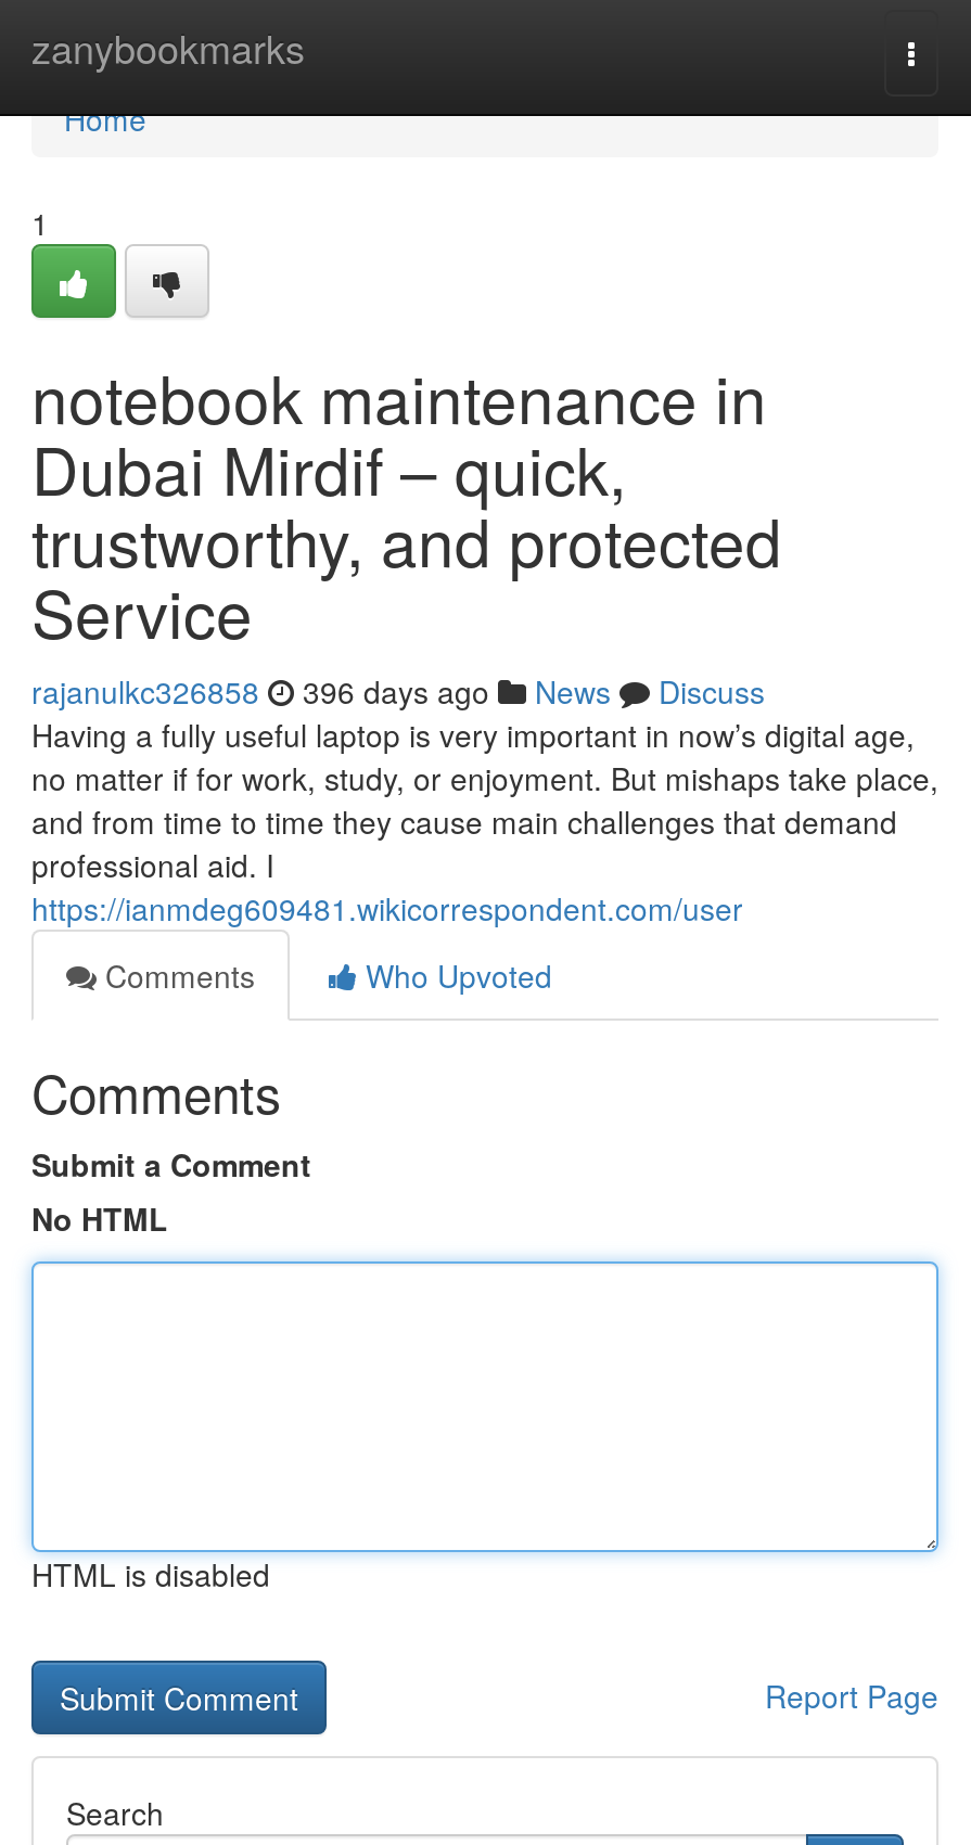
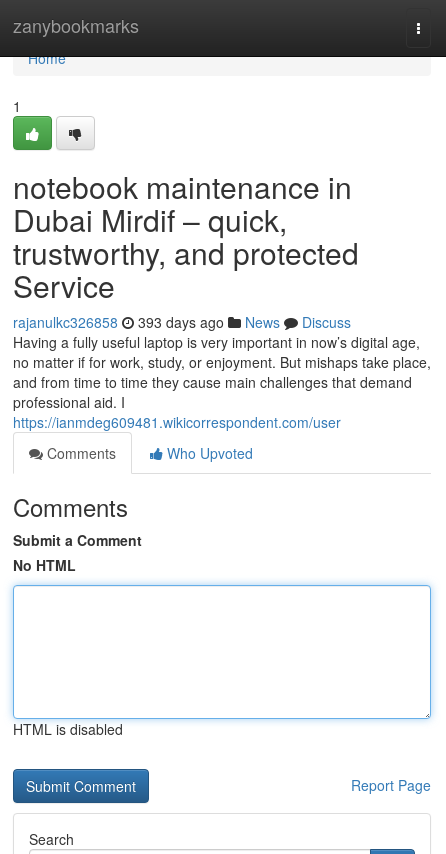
[31,669,765,713] rajanulkc326858 396 days ago News Discuss -> [13,312,351,332] rajanulkc326858 393 days ago News Discuss

